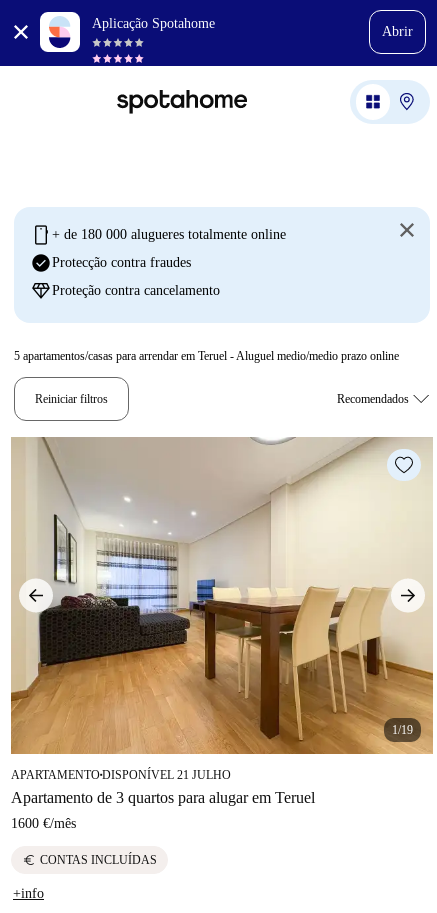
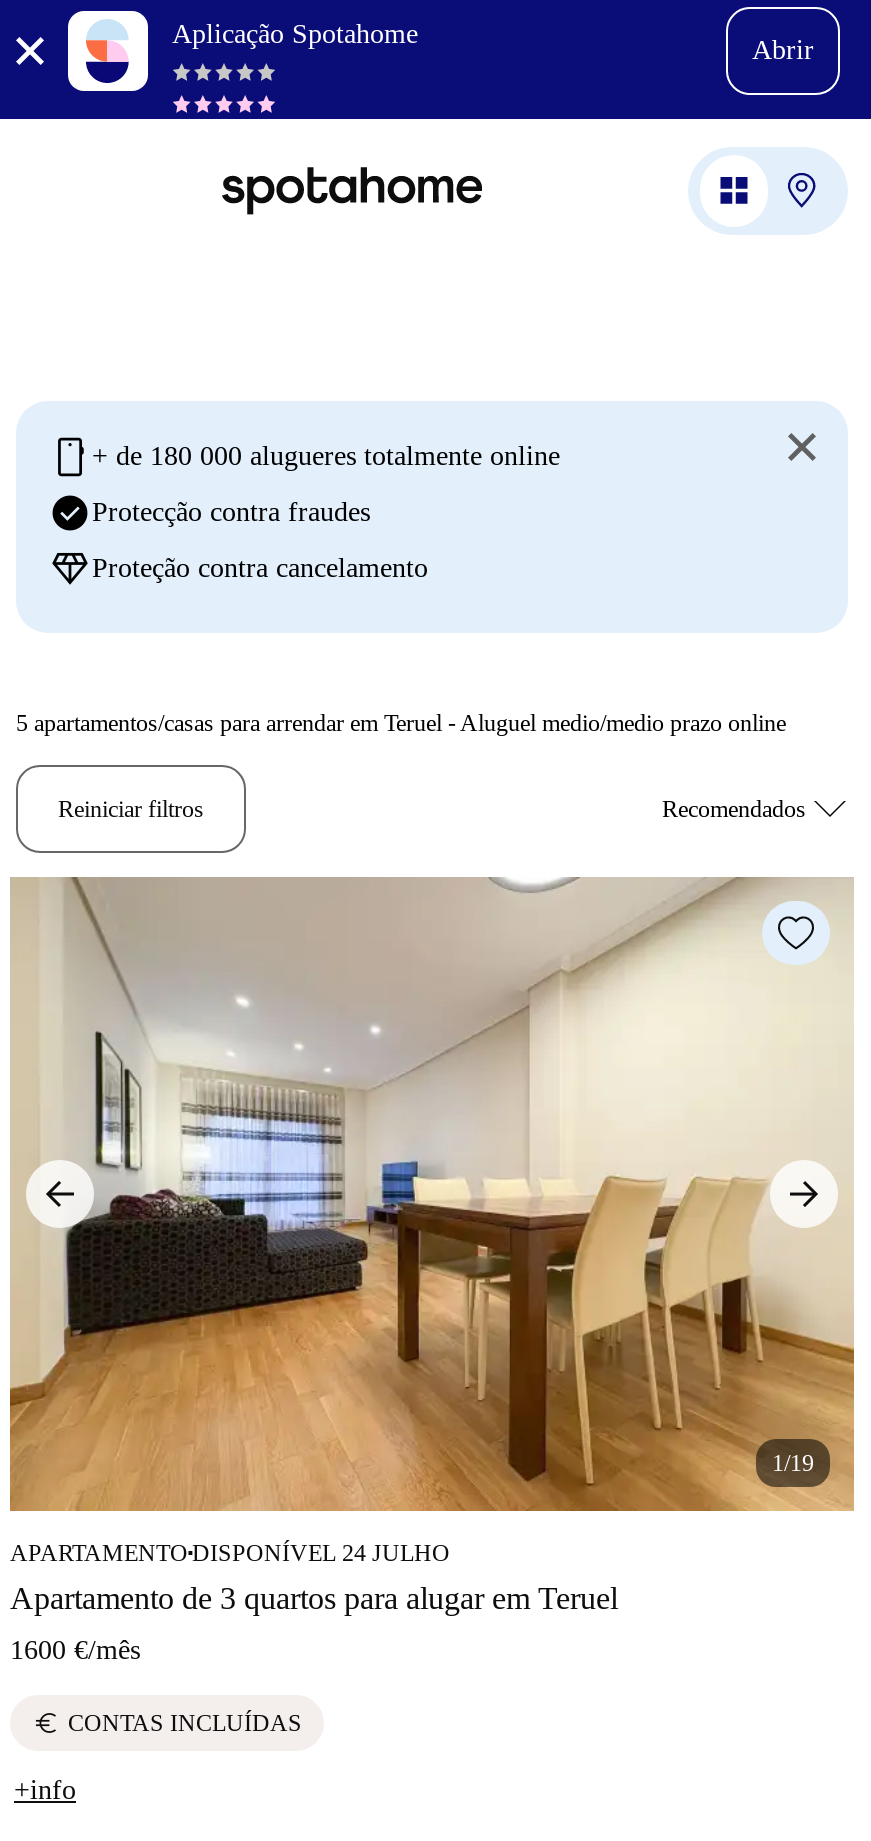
[11,767,231,781] APARTAMENTO DISPONÍVEL 21 JULHO -> [10,1538,450,1566] APARTAMENTO DISPONÍVEL 24 JULHO

